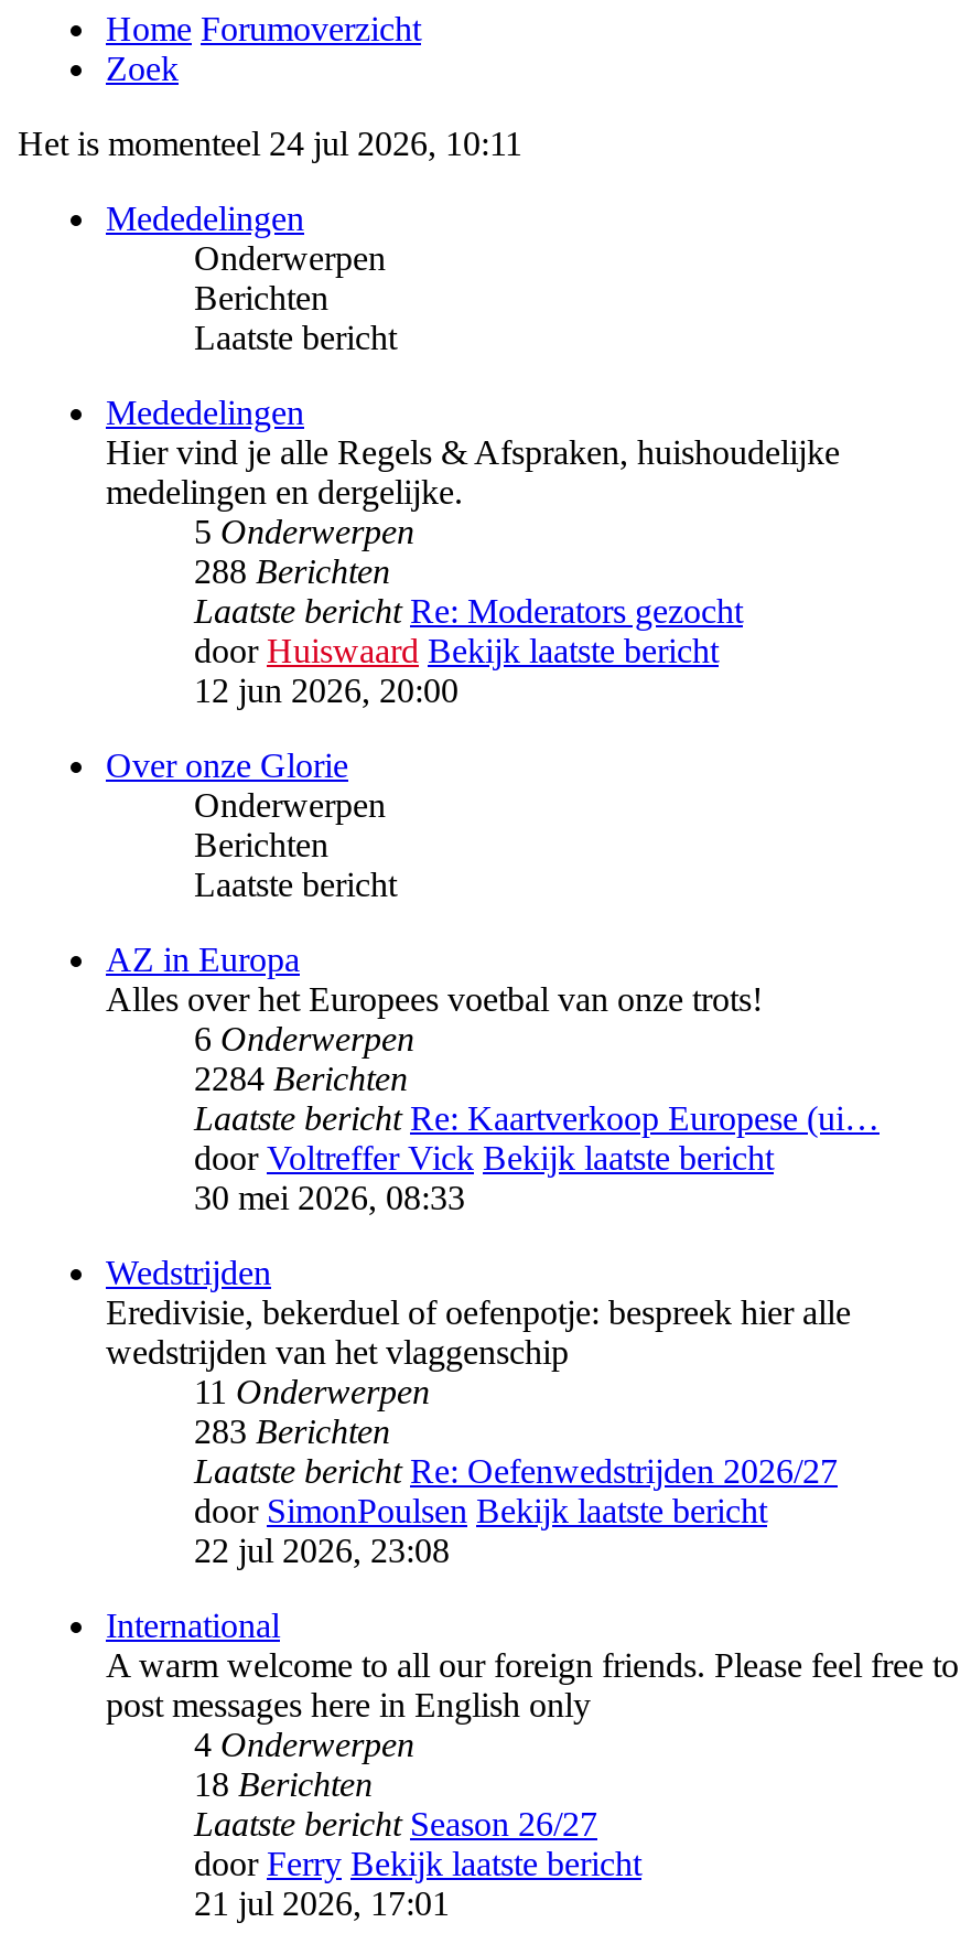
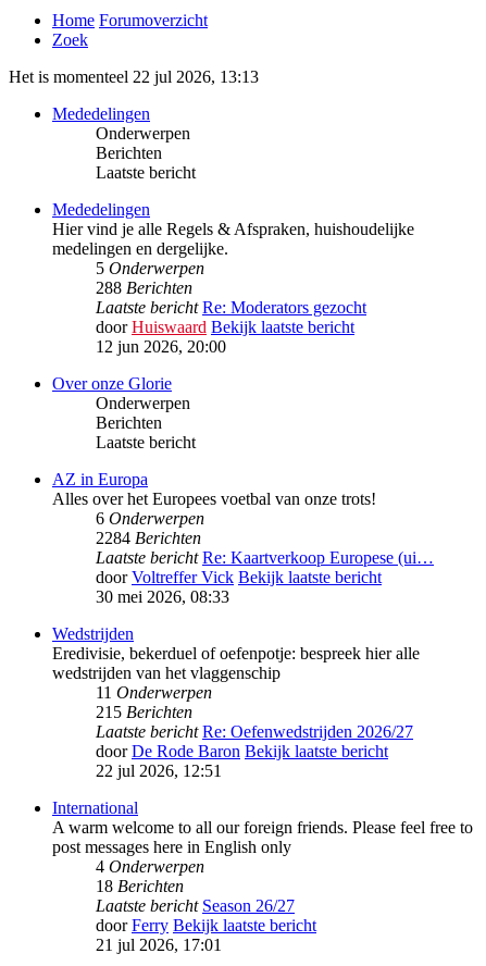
[18,126,522,163] Het is momenteel 24 jul 2026, 10:11 -> [9,68,259,86] Het is momenteel 22 jul 2026, 13:13
[194,1414,390,1451] 283 Berichten -> [96,703,192,722] 215 Berichten
[194,1493,767,1570] door SimonPoulsen Bekijk laatste bericht | 22 jul 2026, 23:08 -> [96,742,388,781] door De Rode Baron Bekijk laatste bericht | 22 jul 2026, 12:51

